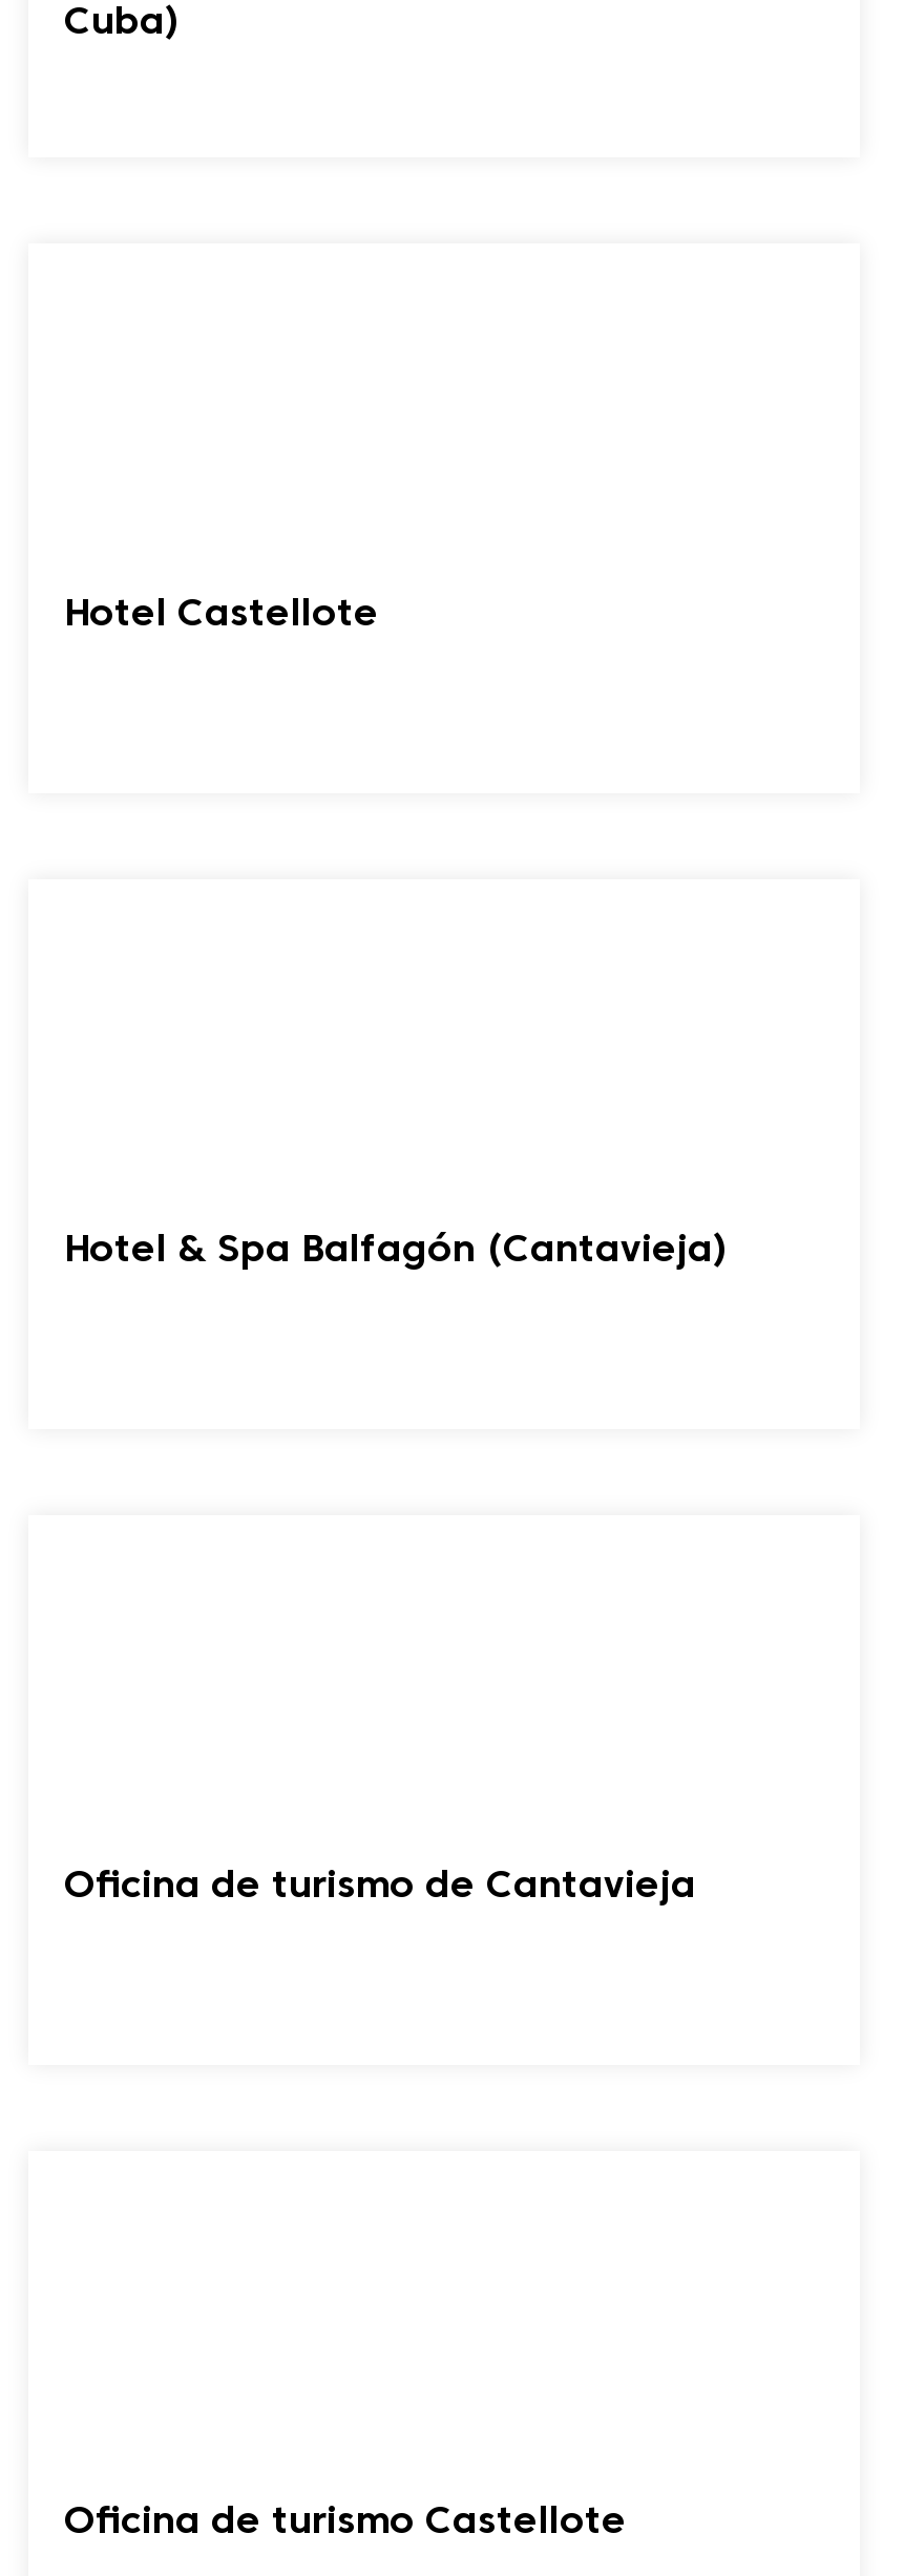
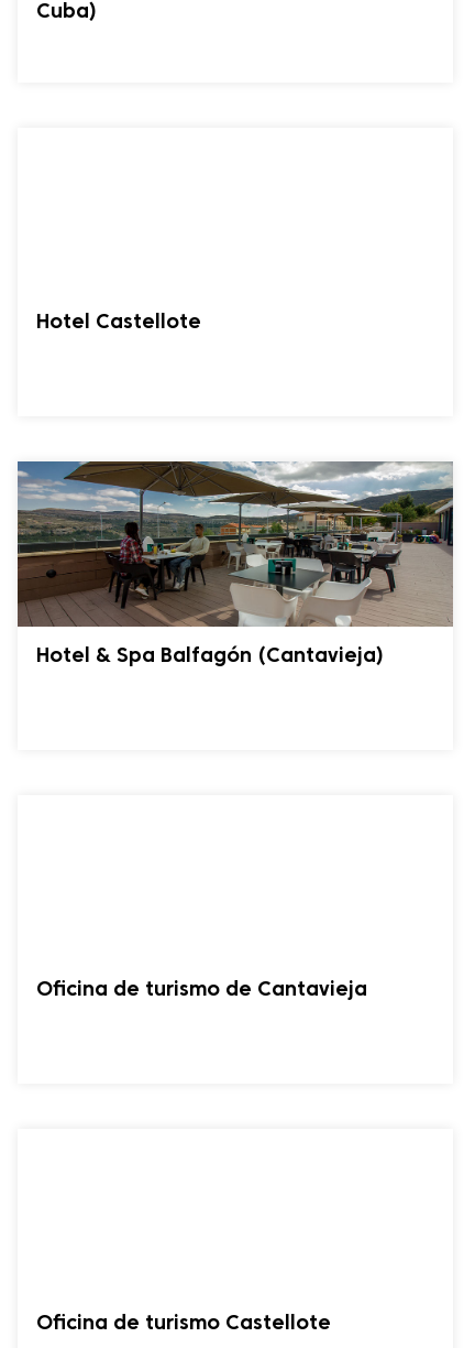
none -> [16,460,454,628] [image]

